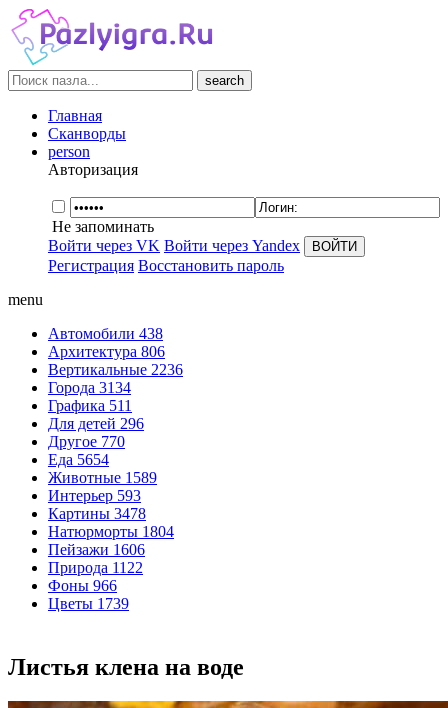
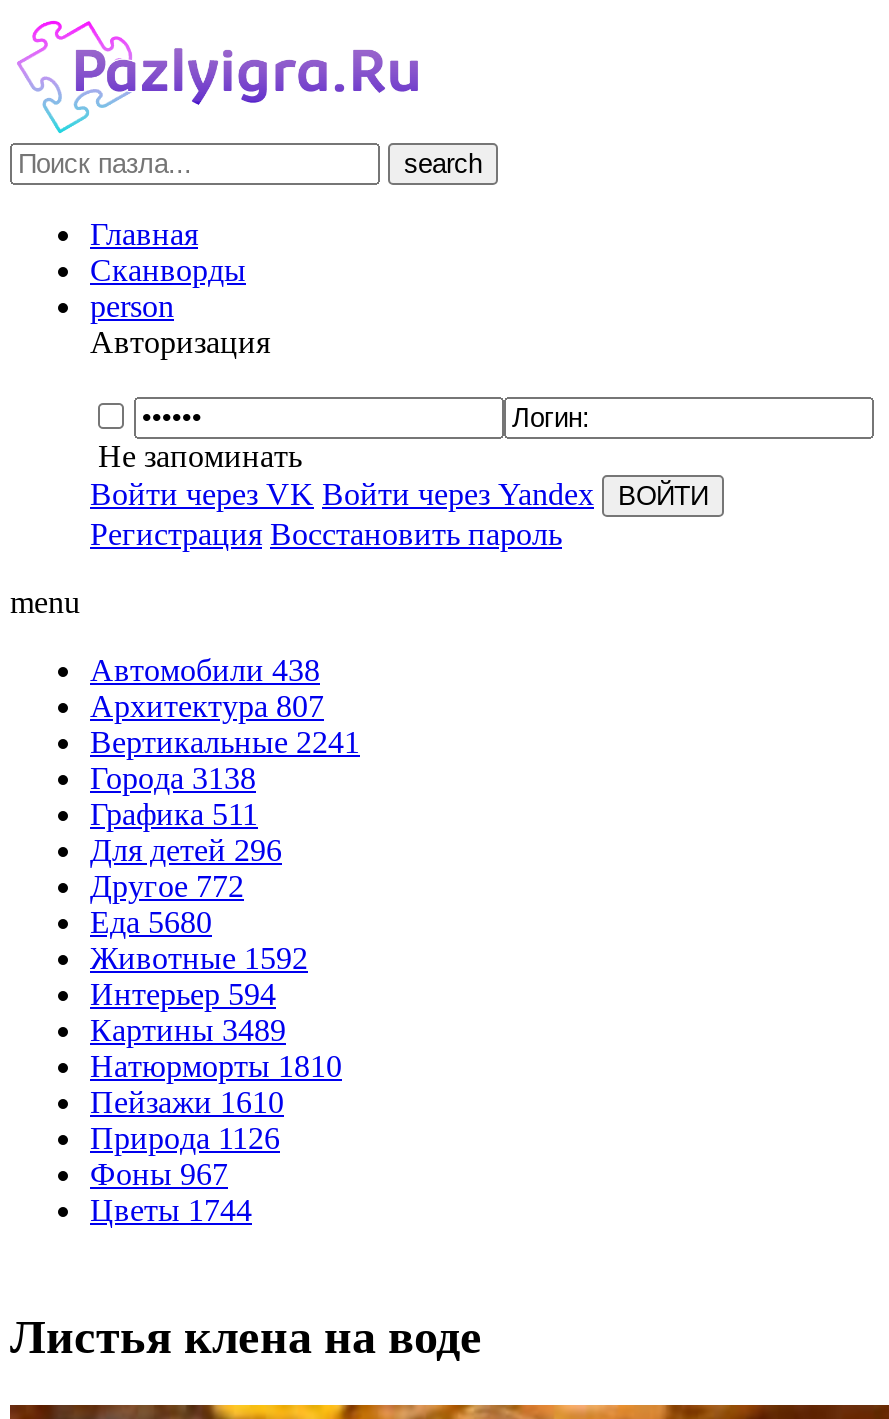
[48,343,165,360] Архитектура 806 -> [90,689,324,723] Архитектура 807
[48,361,183,378] Вертикальные 2236 -> [90,725,360,759] Вертикальные 2241
[48,379,131,396] Города 3134 -> [90,761,256,795] Города 3138
[48,433,125,450] Другое 770 -> [90,869,244,903] Другое 772
[48,451,109,468] Еда 5654 -> [90,905,212,939] Еда 5680
[48,469,157,486] Животные 1589 -> [90,941,308,975] Животные 1592
[48,487,141,504] Интерьер 593 -> [90,977,276,1011] Интерьер 594
[48,505,146,522] Картины 3478 -> [90,1013,286,1047] Картины 3489
[48,523,174,540] Натюрморты 1804 -> [90,1049,342,1083] Натюрморты 1810
[48,541,145,558] Пейзажи 1606 -> [90,1085,284,1119] Пейзажи 1610
[48,559,143,576] Природа 1122 -> [90,1121,280,1155] Природа 1126
[48,577,117,594] Фоны 966 -> [90,1157,228,1191] Фоны 967
[48,595,129,612] Цветы 1739 -> [90,1193,252,1227] Цветы 1744

